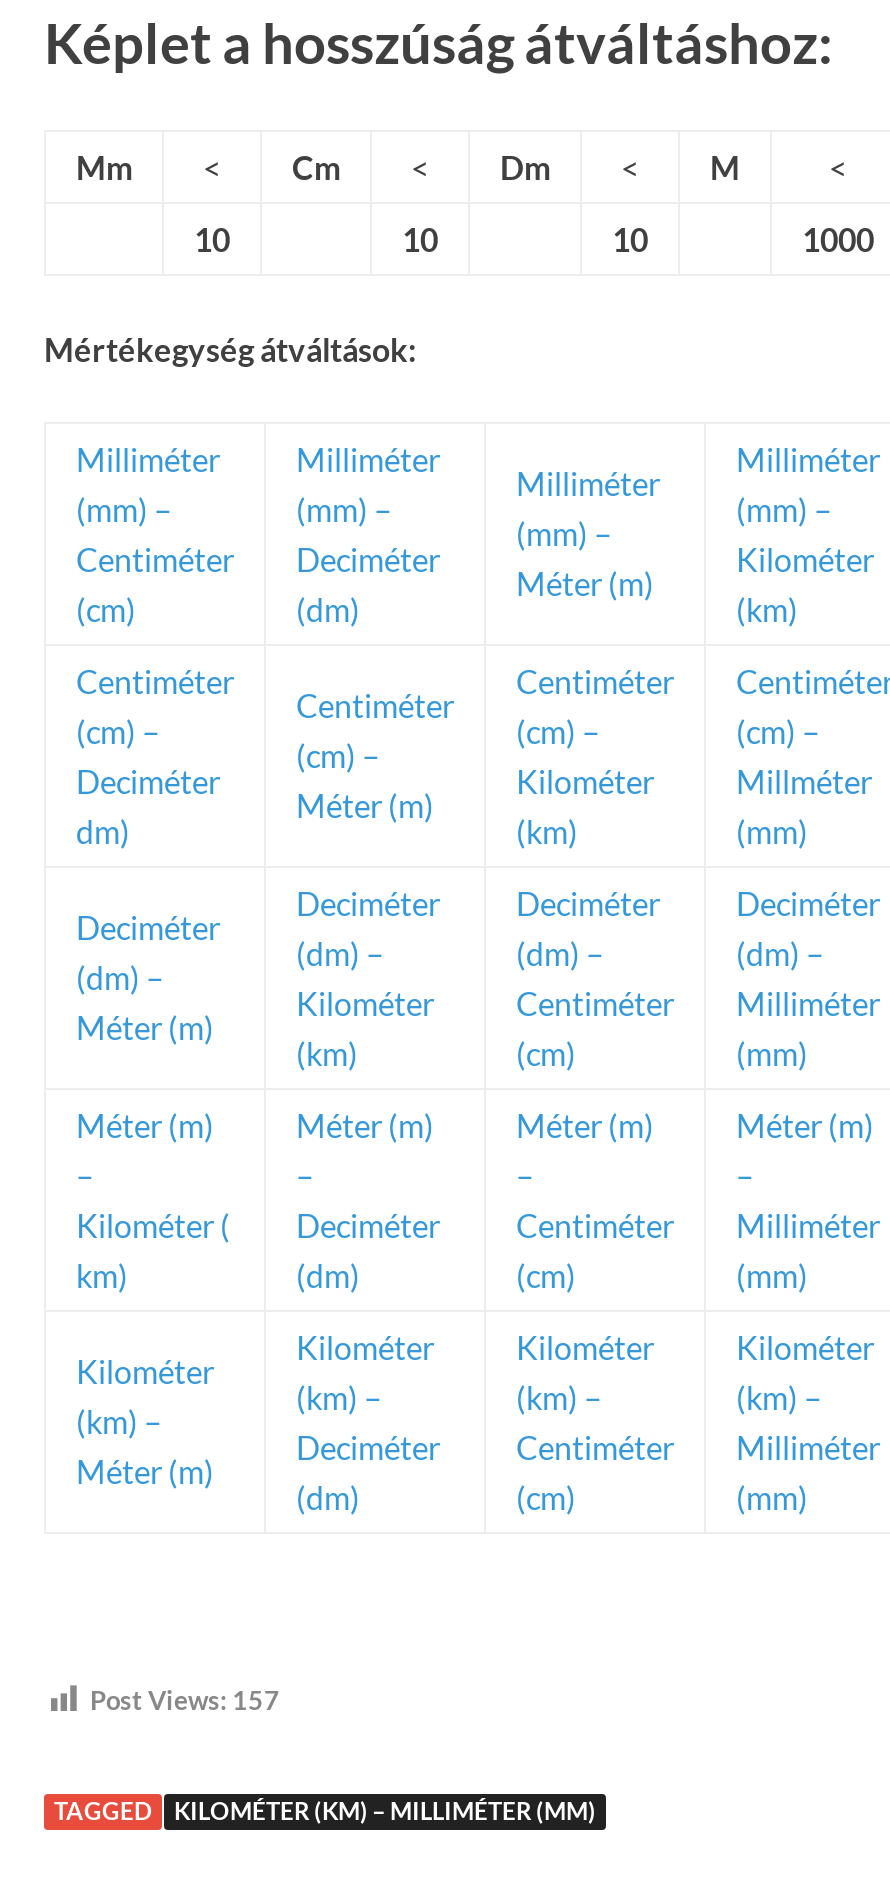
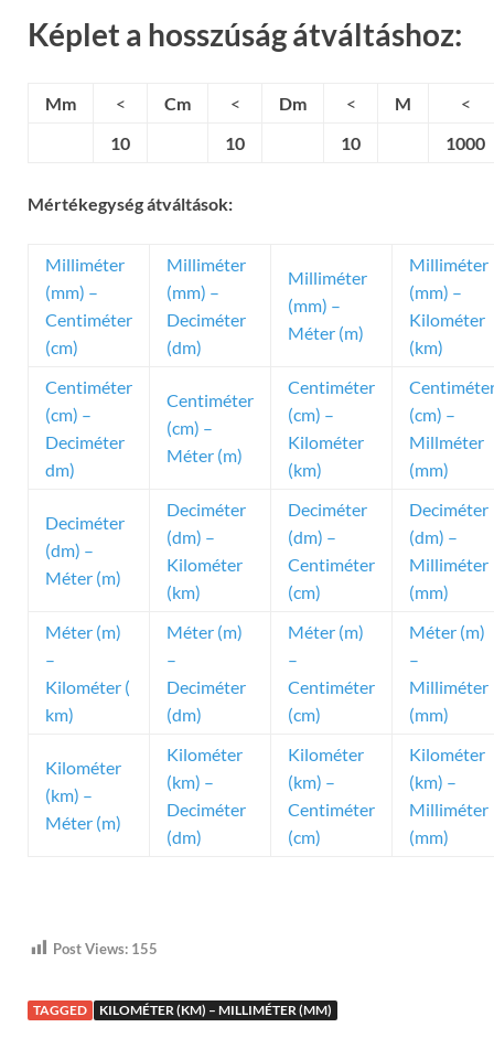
[90,1683,280,1715] Post Views: 157 -> [53,939,158,957] Post Views: 155

